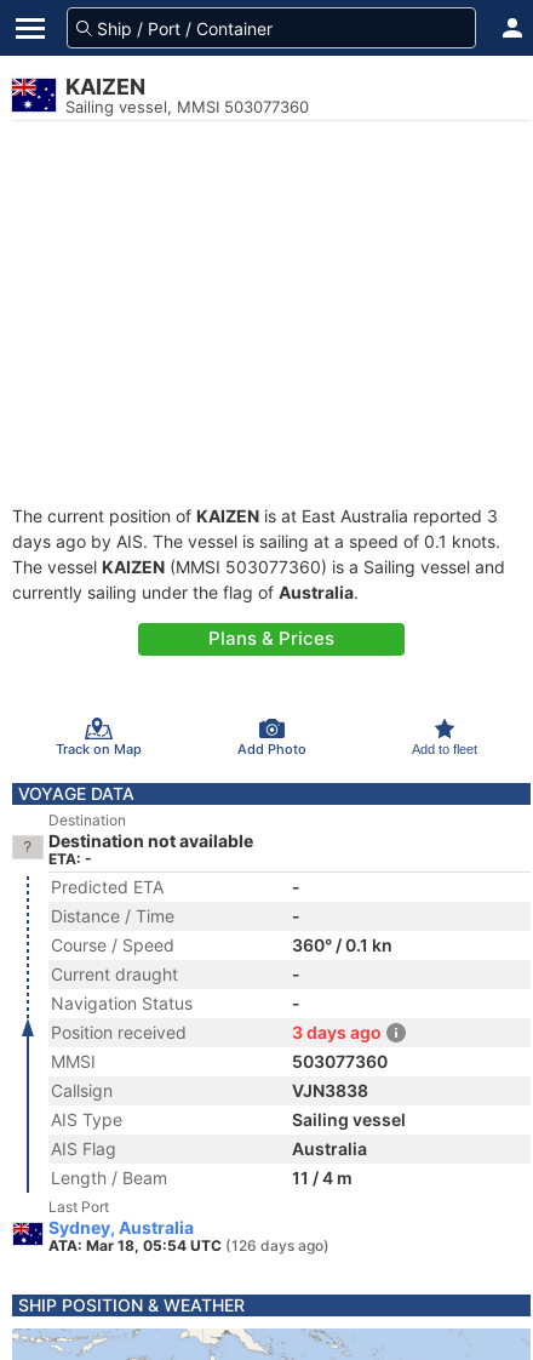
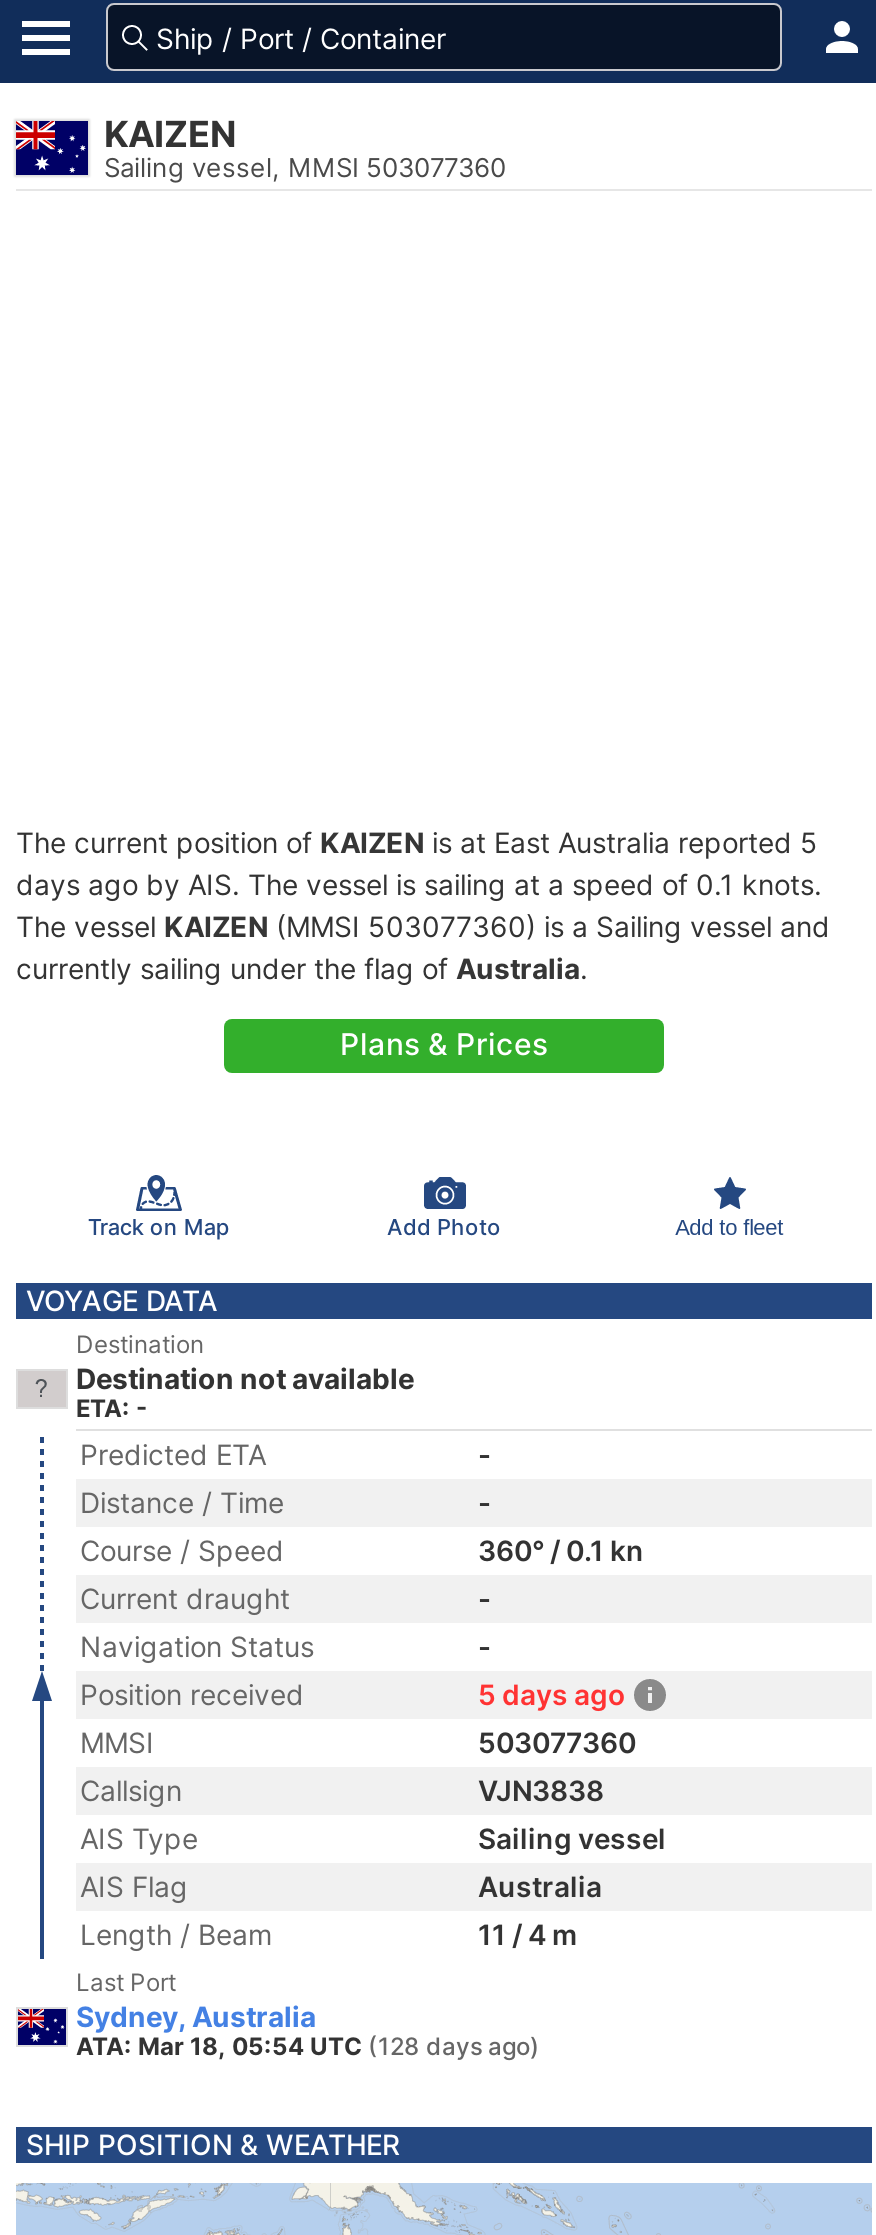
[12,505,498,526] The current position of KAIZEN is at East Australia reported 3 -> [16,825,818,859] The current position of KAIZEN is at East Australia reported 5
[292,1022,382,1042] 3 days ago -> [478,1677,626,1711] 5 days ago
[48,1236,329,1255] ATA: Mar 18, 05:54 UTC (126 days ago) -> [76,2031,540,2061] ATA: Mar 18, 05:54 UTC (128 days ago)

